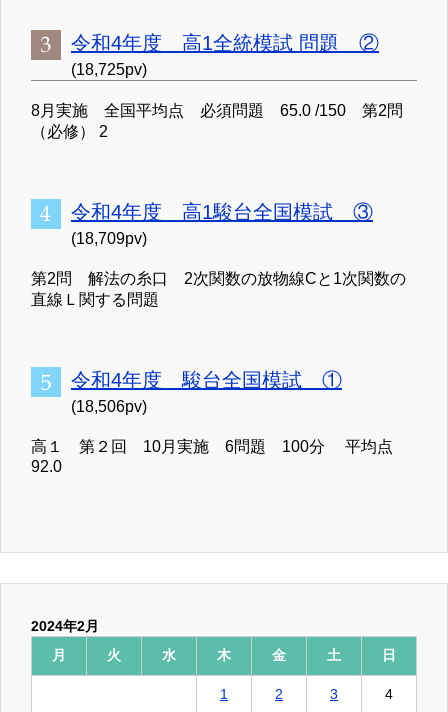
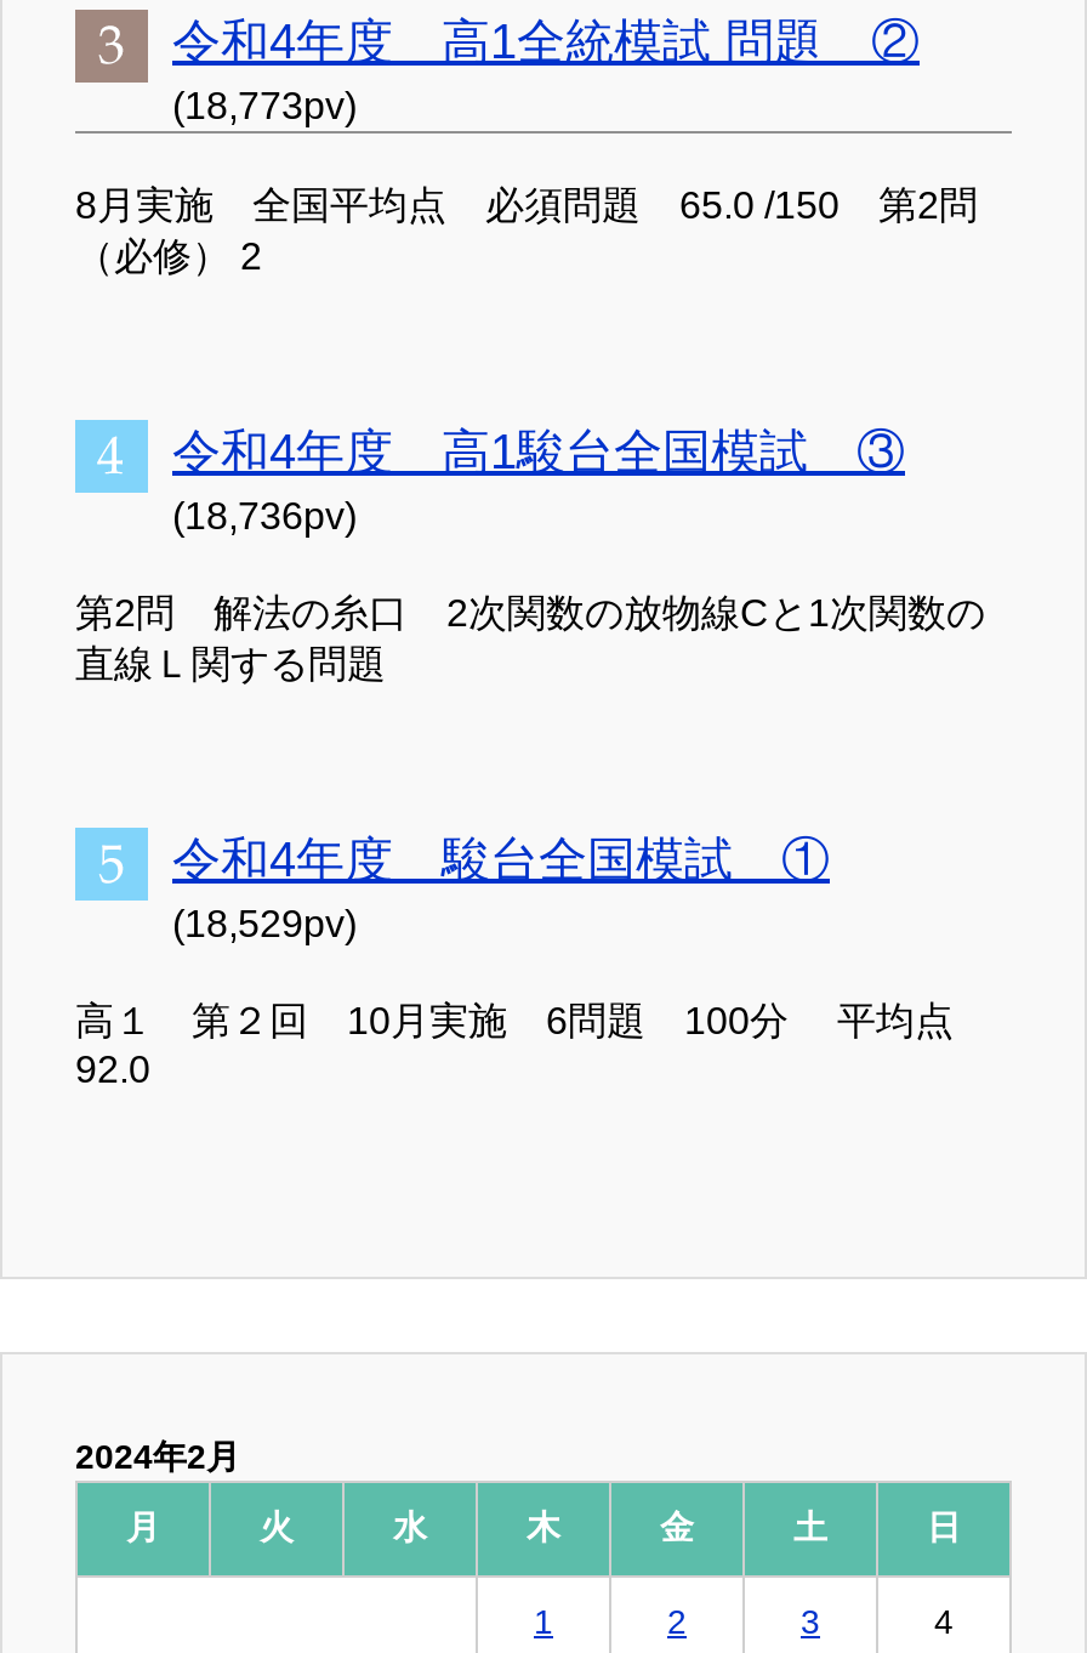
[71,61,147,78] (18,725pv) -> [172,85,357,126] (18,773pv)
[71,230,147,247] (18,709pv) -> [172,495,357,536] (18,736pv)
[71,398,147,415] (18,506pv) -> [172,903,357,944] (18,529pv)

